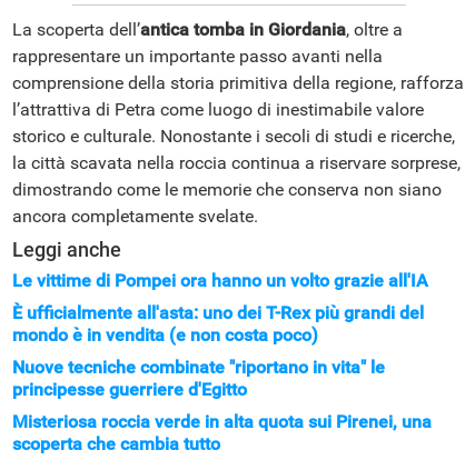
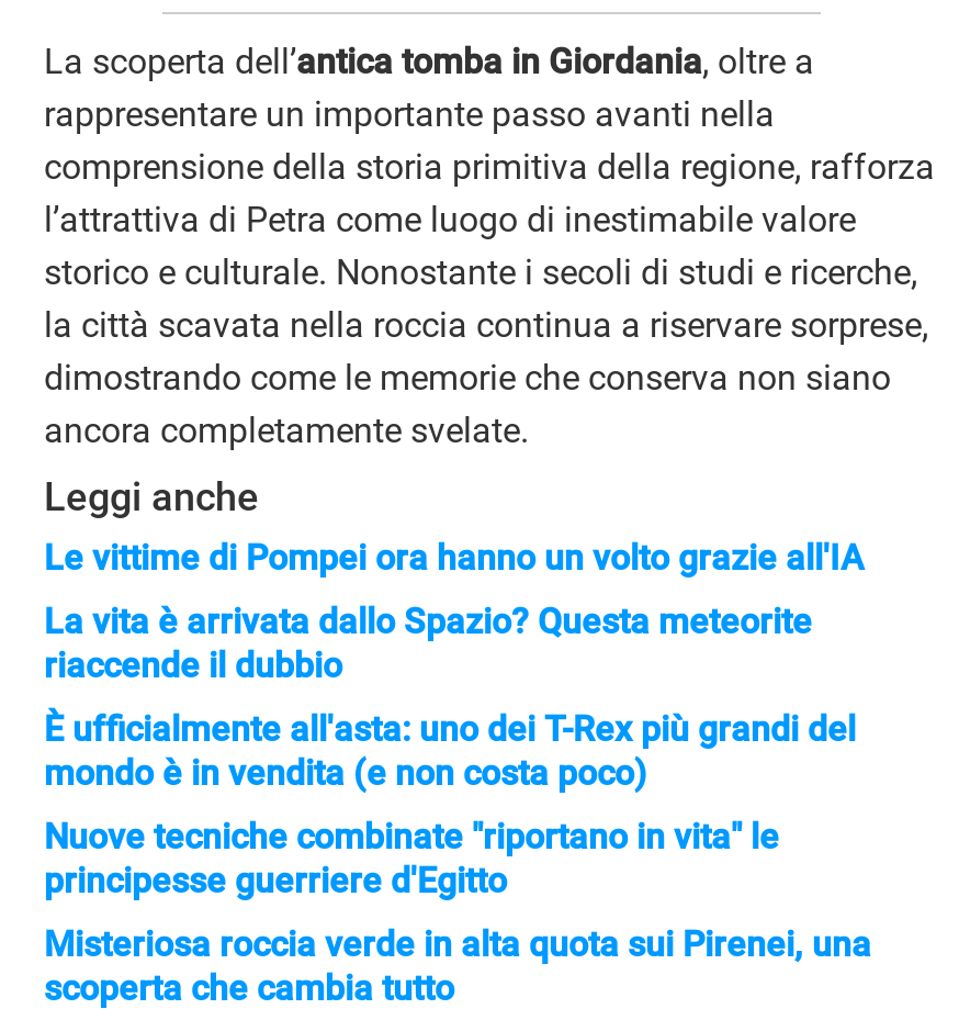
none -> [44,601,812,687] La vita è arrivata dallo Spazio? Questa meteorite | riaccende il dubbio

